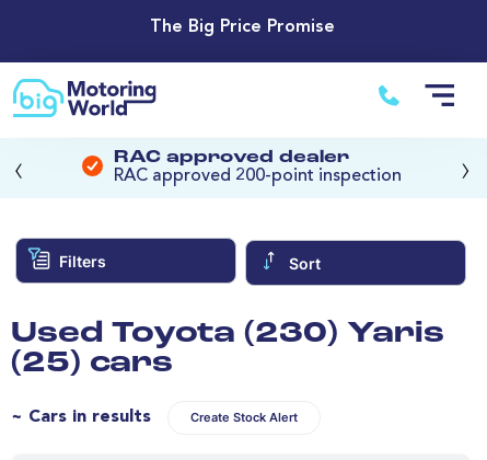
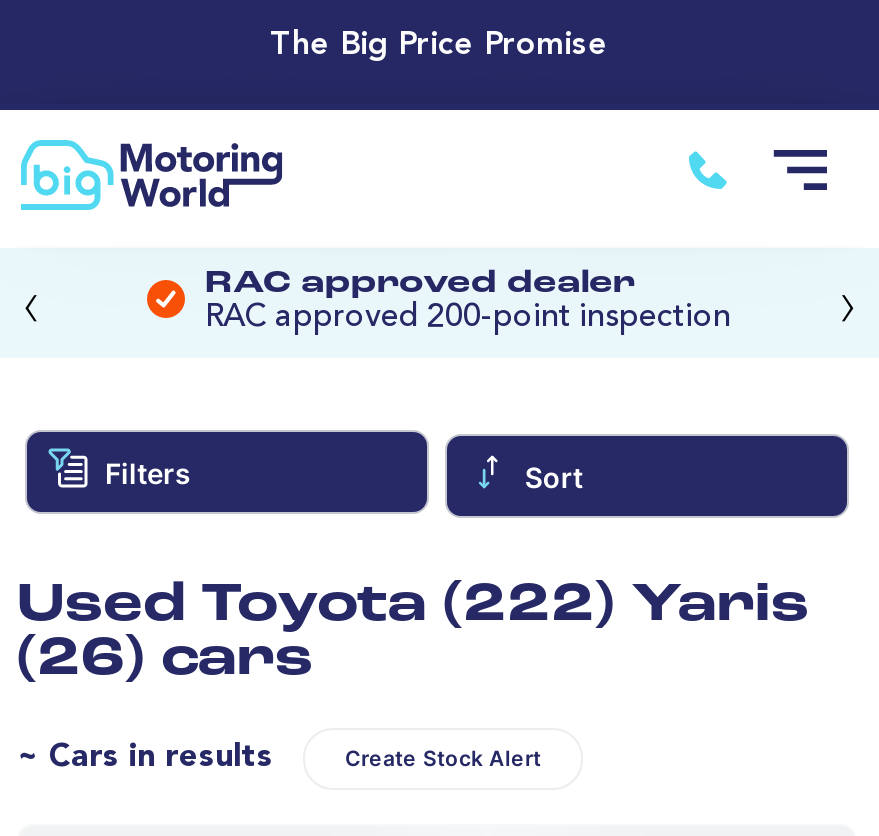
[11,319,444,349] Used Toyota (230) Yaris -> [17,579,809,633] Used Toyota (222) Yaris
[11,349,173,379] (25) cars -> [17,633,313,687] (26) cars

